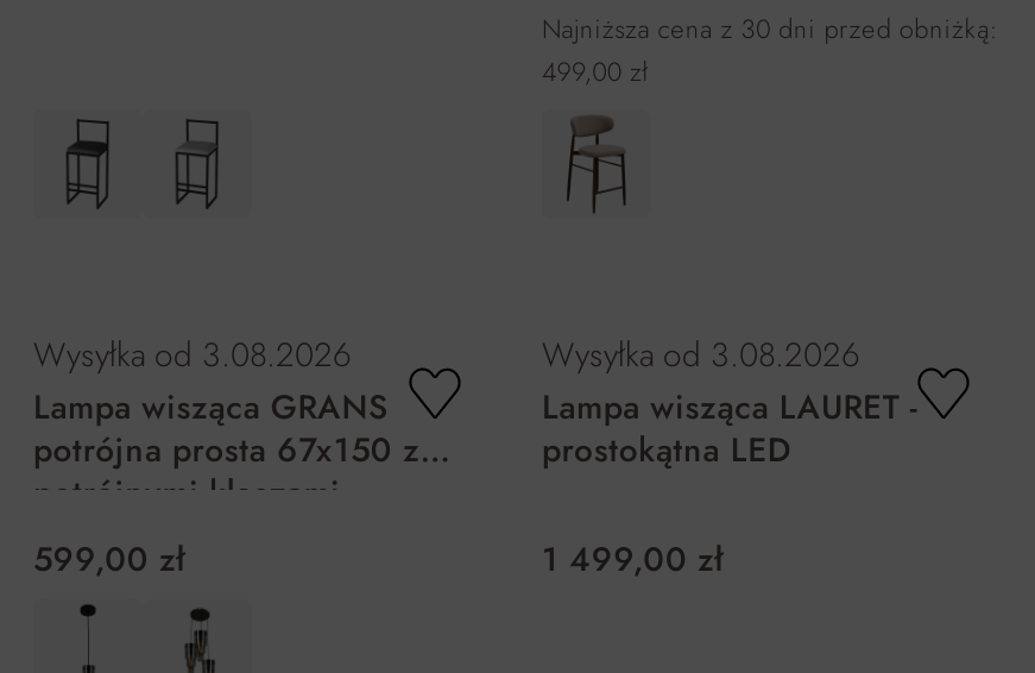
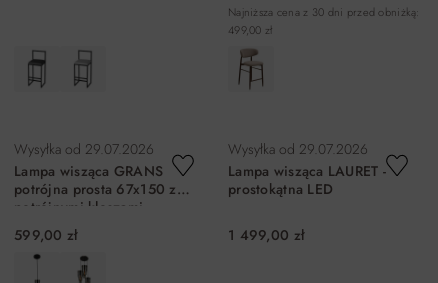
[33,331,352,378] Wysyłka od 3.08.2026 -> [14,139,154,159] Wysyłka od 29.07.2026
[542,331,860,378] Wysyłka od 3.08.2026 -> [228,139,368,159] Wysyłka od 29.07.2026

